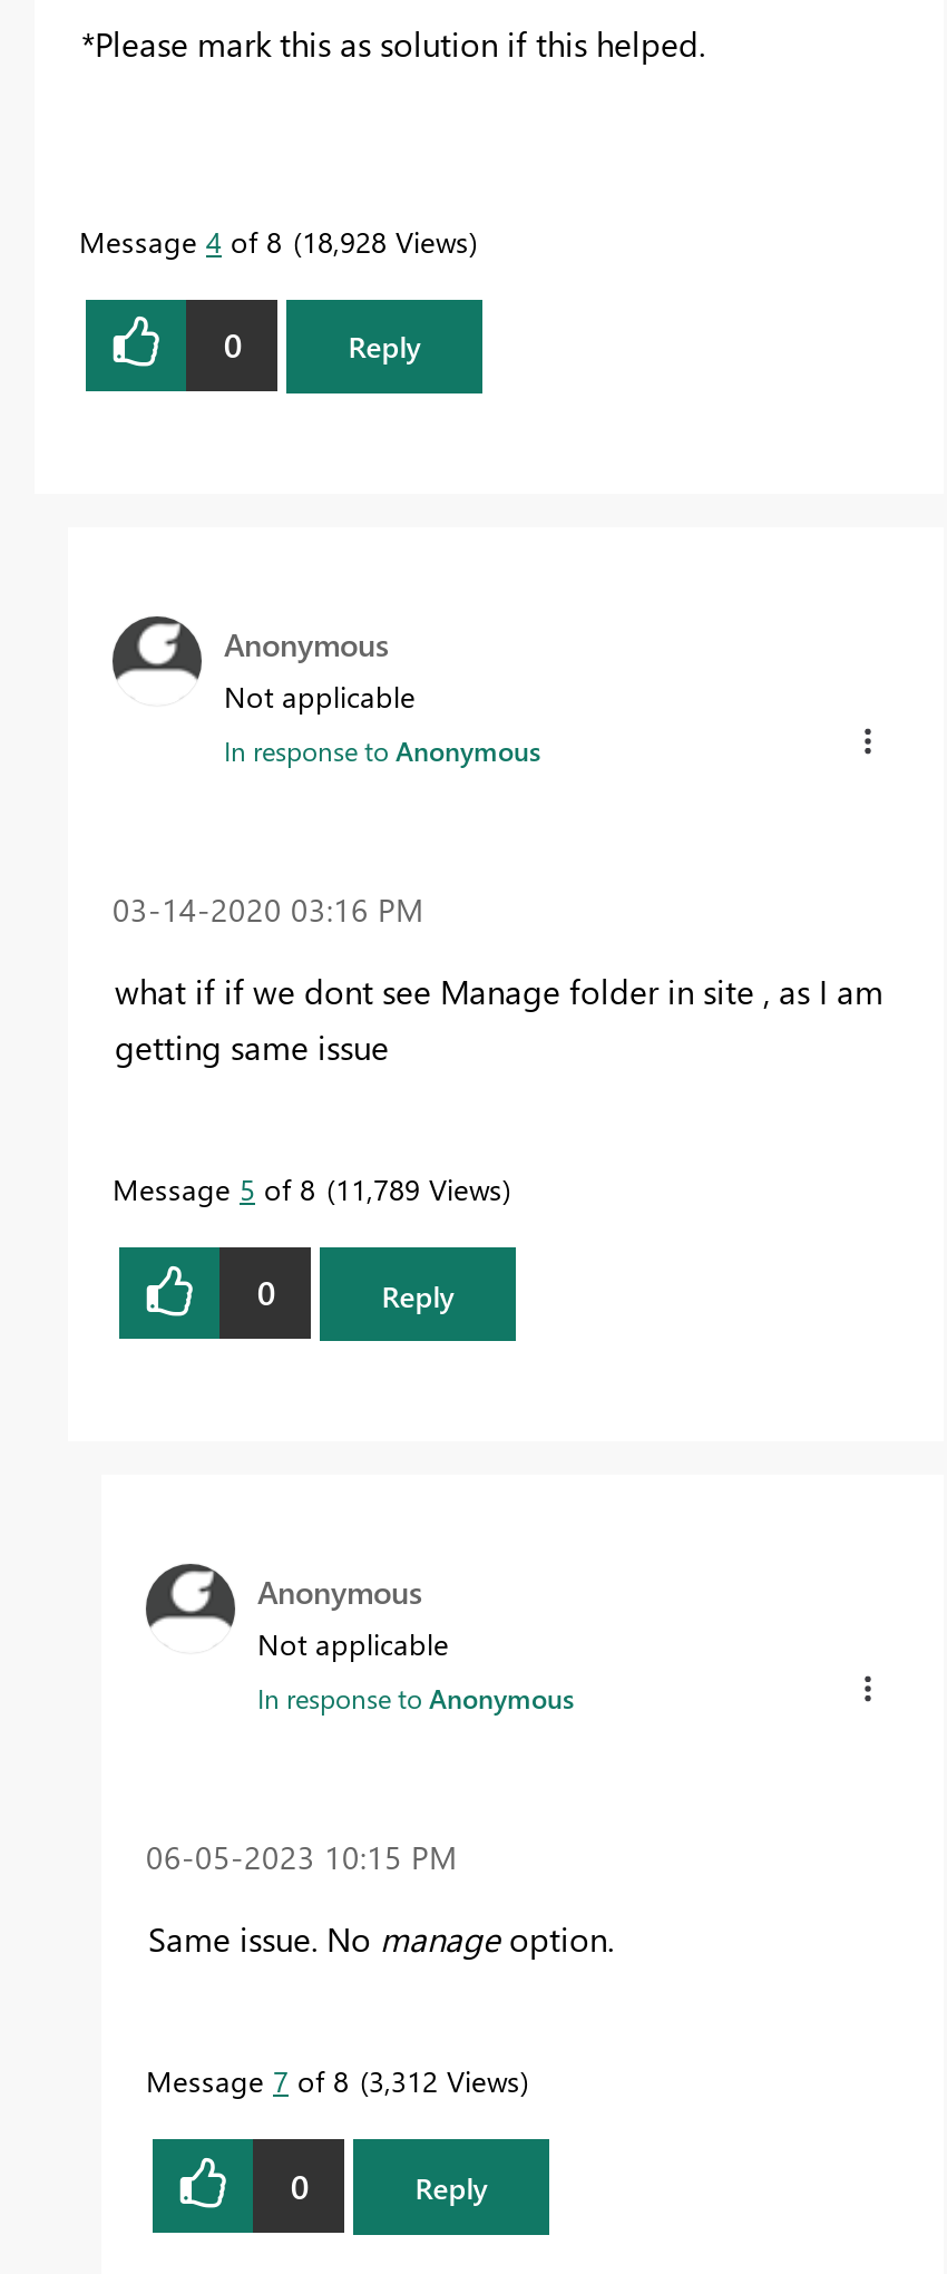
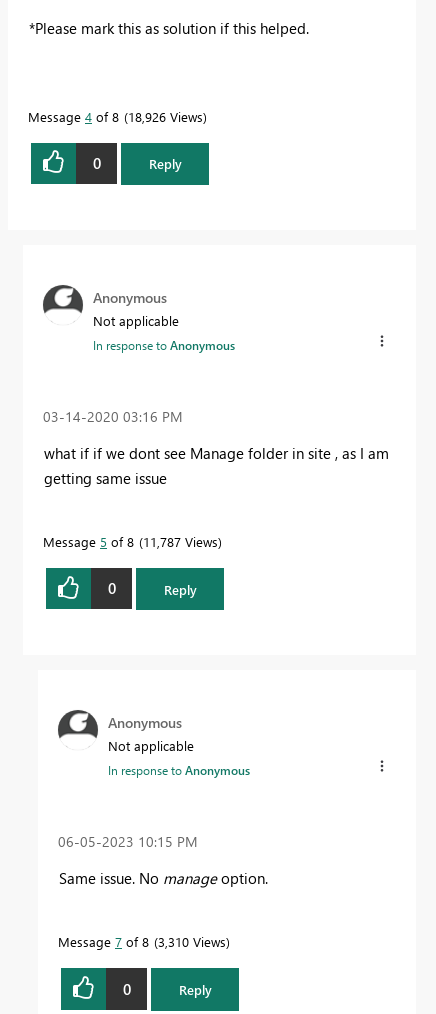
[79,221,469,259] Message 4 of 8 18,928 Views -> [28,107,203,124] Message 4 of 8 18,926 Views
[113,1169,502,1207] Message 5 of 8 11,789 Views -> [43,533,218,550] Message 5 of 8 11,787 Views
[146,2062,520,2100] Message 7 of 8 3,312 Views -> [58,933,226,950] Message 7 of 8 3,310 Views

